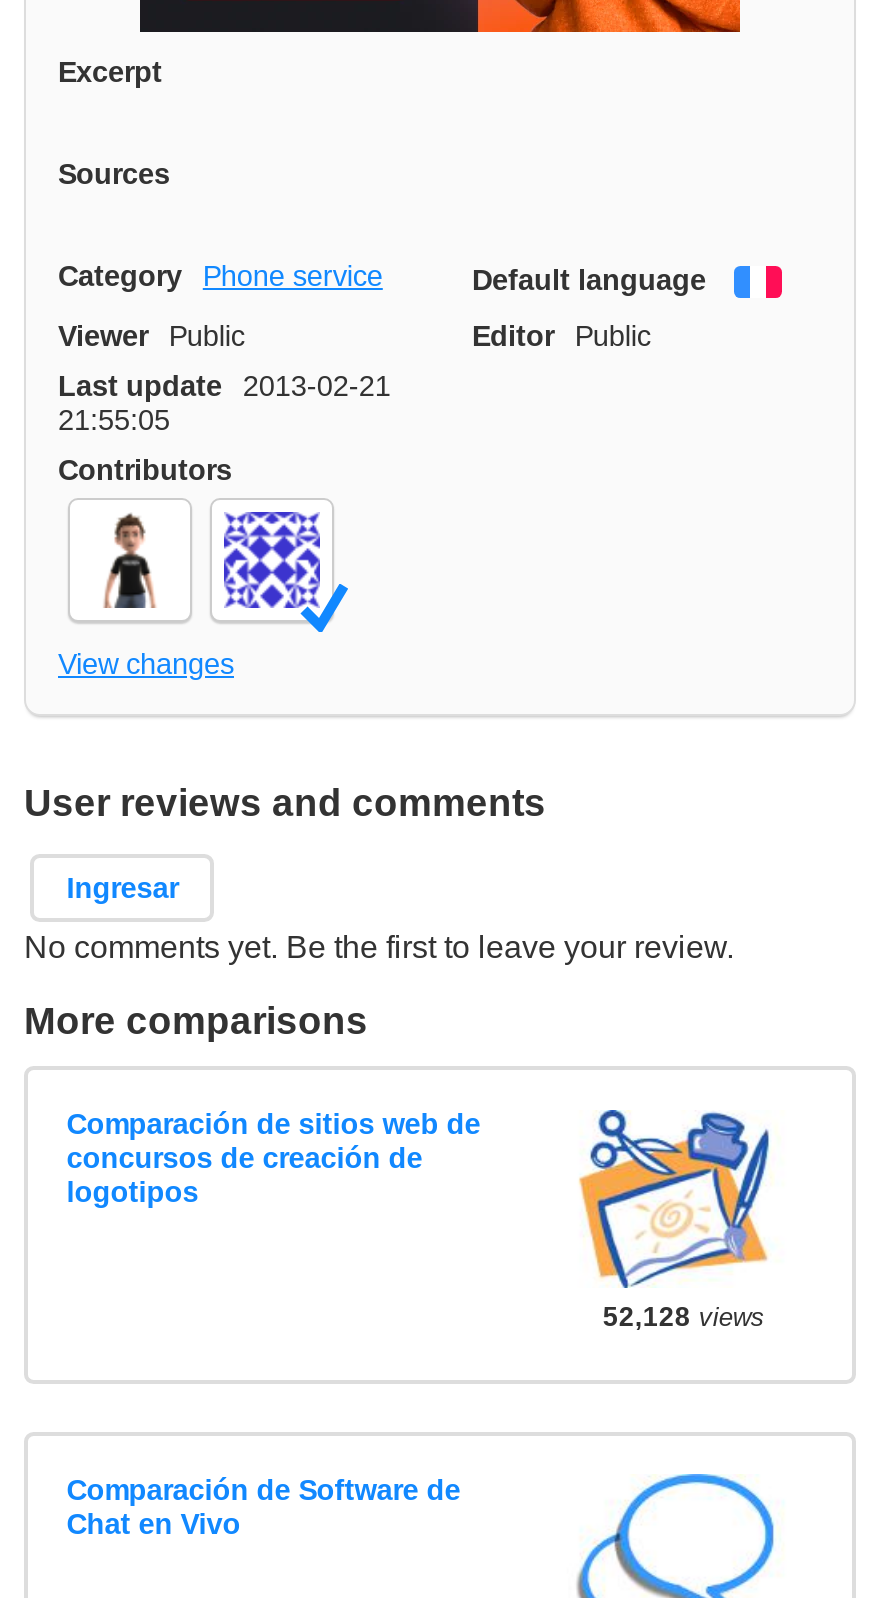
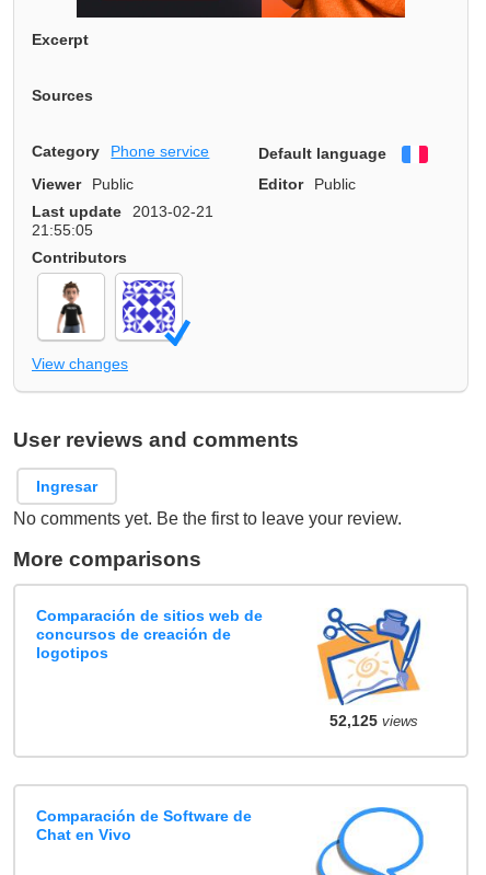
[603,1303,765,1333] 52,128 views -> [330,713,418,730] 52,125 views

